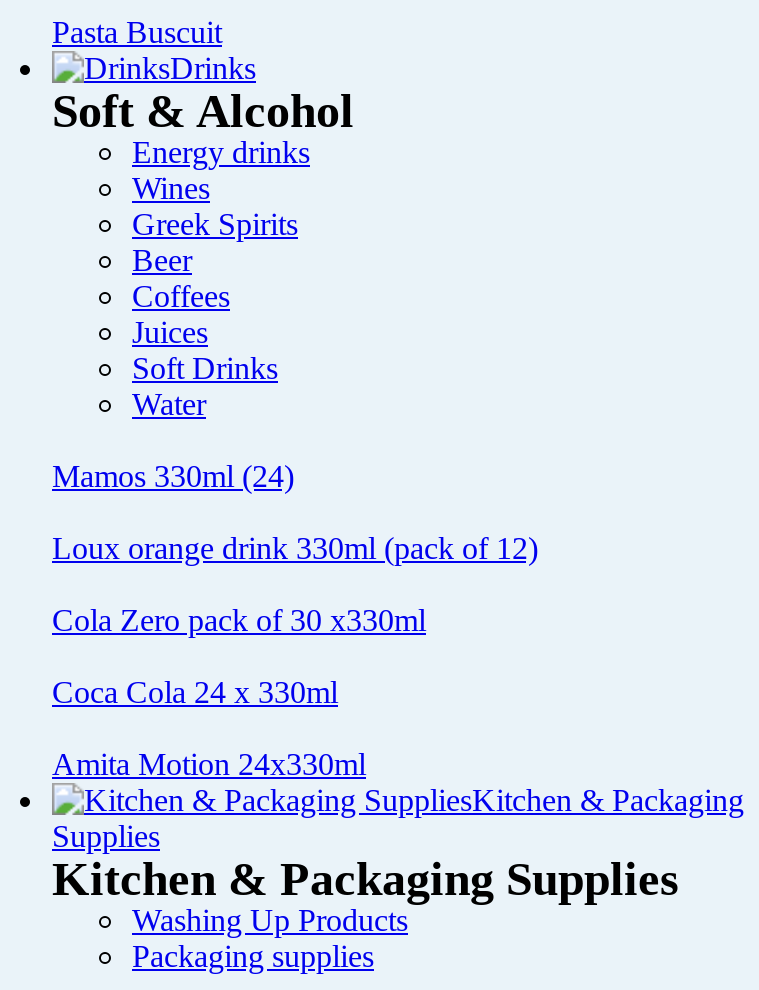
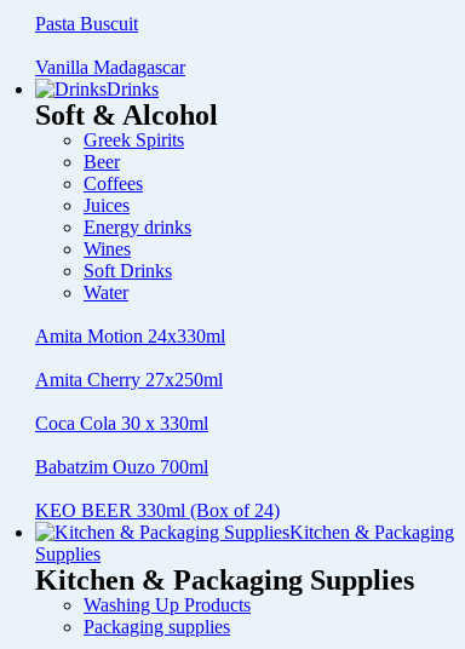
none -> [35,57,185,77] Vanilla Madagascar
moved [132,135,310,205] -> [84,217,191,259]: Energy drinks | Wines
[52,459,538,709] Mamos 330ml (24) | Loux orange drink 330ml (pack of 12) | Cola Zero pack of 30 x330ml | Coca Cola 24 x 330ml -> none
moved [52,747,366,781] -> [35,326,225,346]: Amita Motion 24x330ml
none -> [35,369,280,521] Amita Cherry 27x250ml | Coca Cola 30 x 330ml | Babatzim Ouzo 700ml | KEO BEER 330ml (Box of 24)

